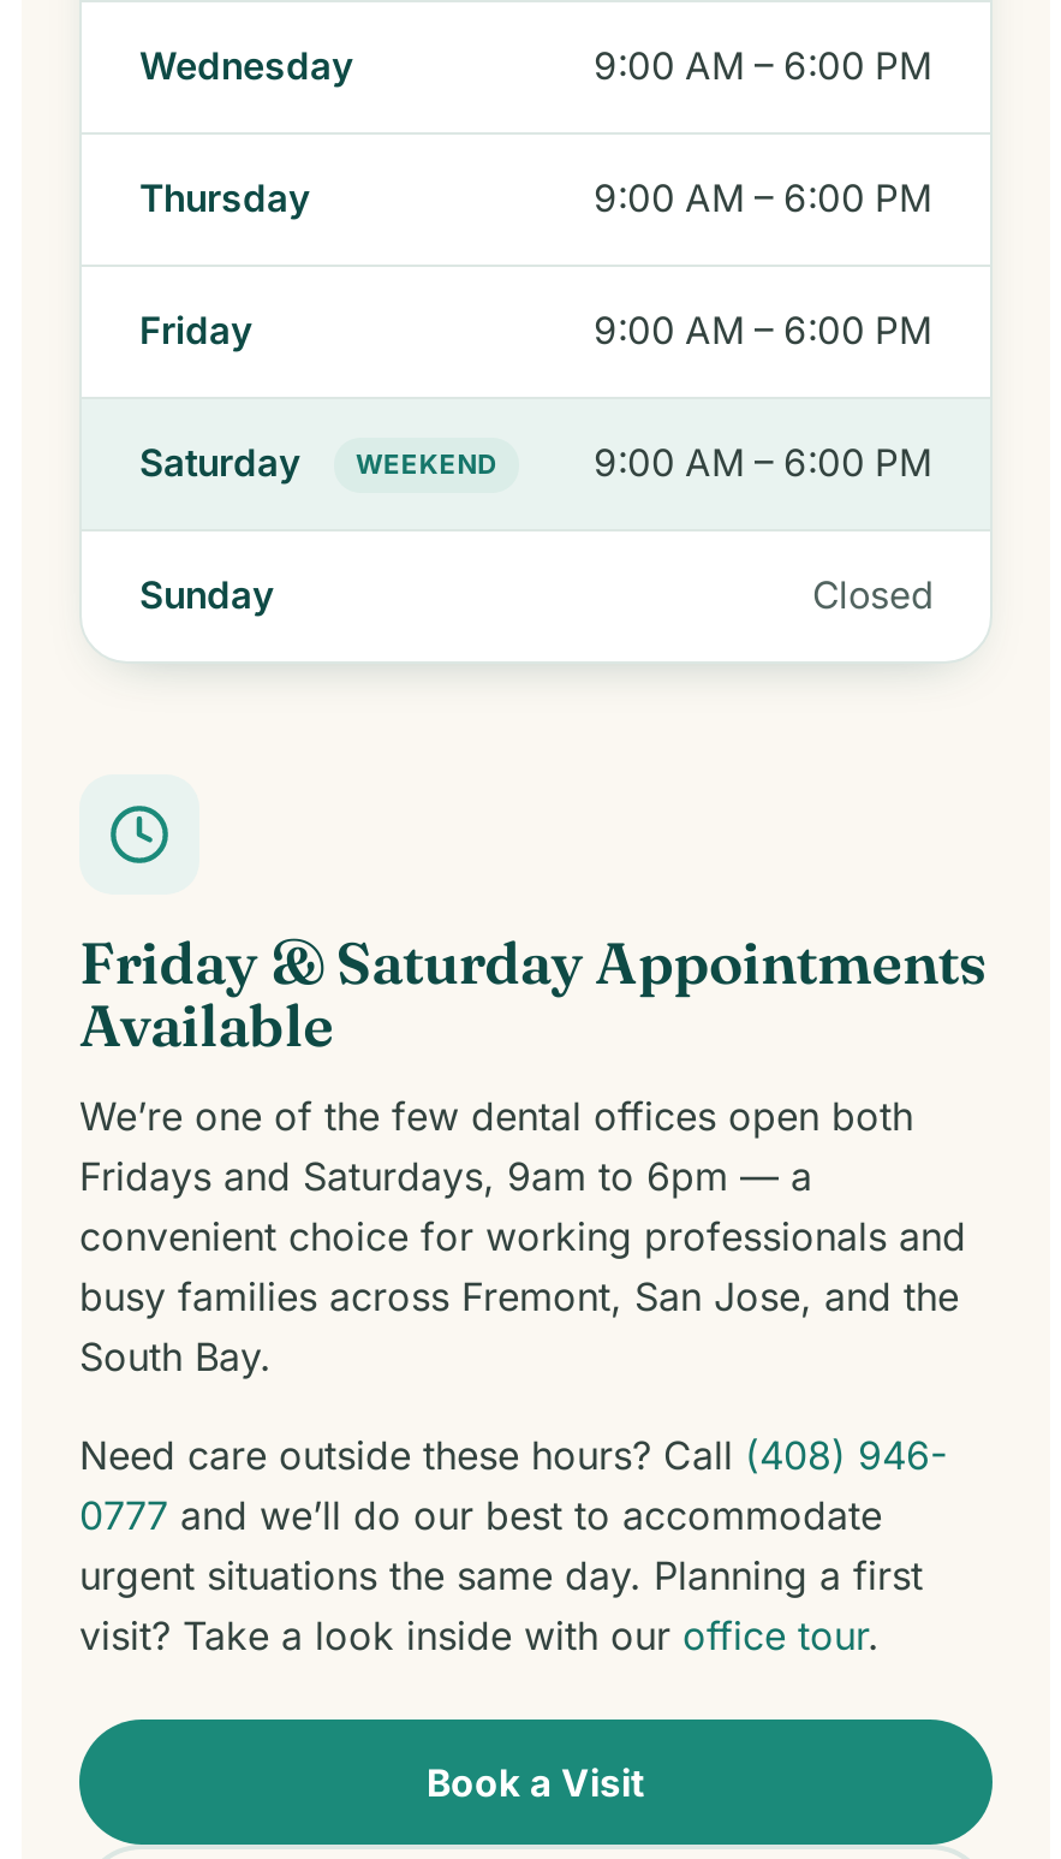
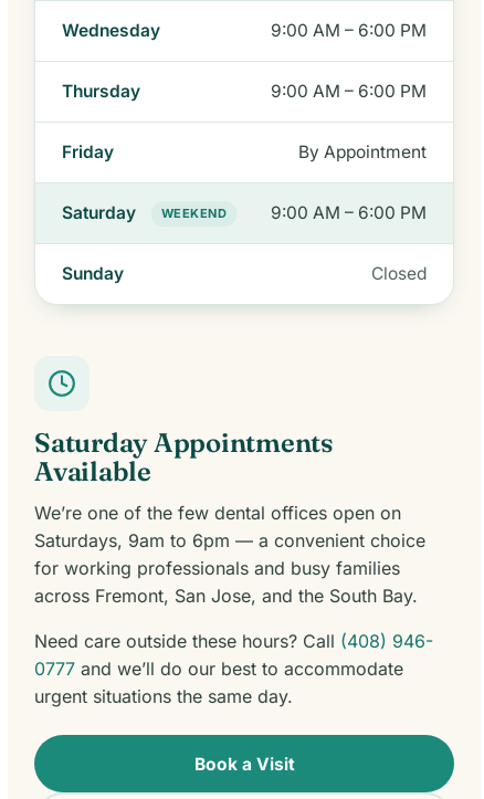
[594,307,932,353] 9:00 AM – 6:00 PM -> [298,141,427,162] By Appointment
[79,929,987,998] Friday & Saturday Appointments -> [34,427,334,459] Saturday Appointments
[79,1092,966,1381] We’re one of the few dental offices open both | Fridays and Saturdays, 9am to 6pm — a | convenient choice for working professionals and | busy families across Fremont, San Jose, and the | South Bay. -> [34,502,425,607] We’re one of the few dental offices open on | Saturdays, 9am to 6pm — a convenient choice | for working professionals and busy families | across Fremont, San Jose, and the South Bay.
[79,1551,923,1660] urgent situations the same day. Planning a first | visit? Take a look inside with our office tour. -> [34,685,293,707] urgent situations the same day.

